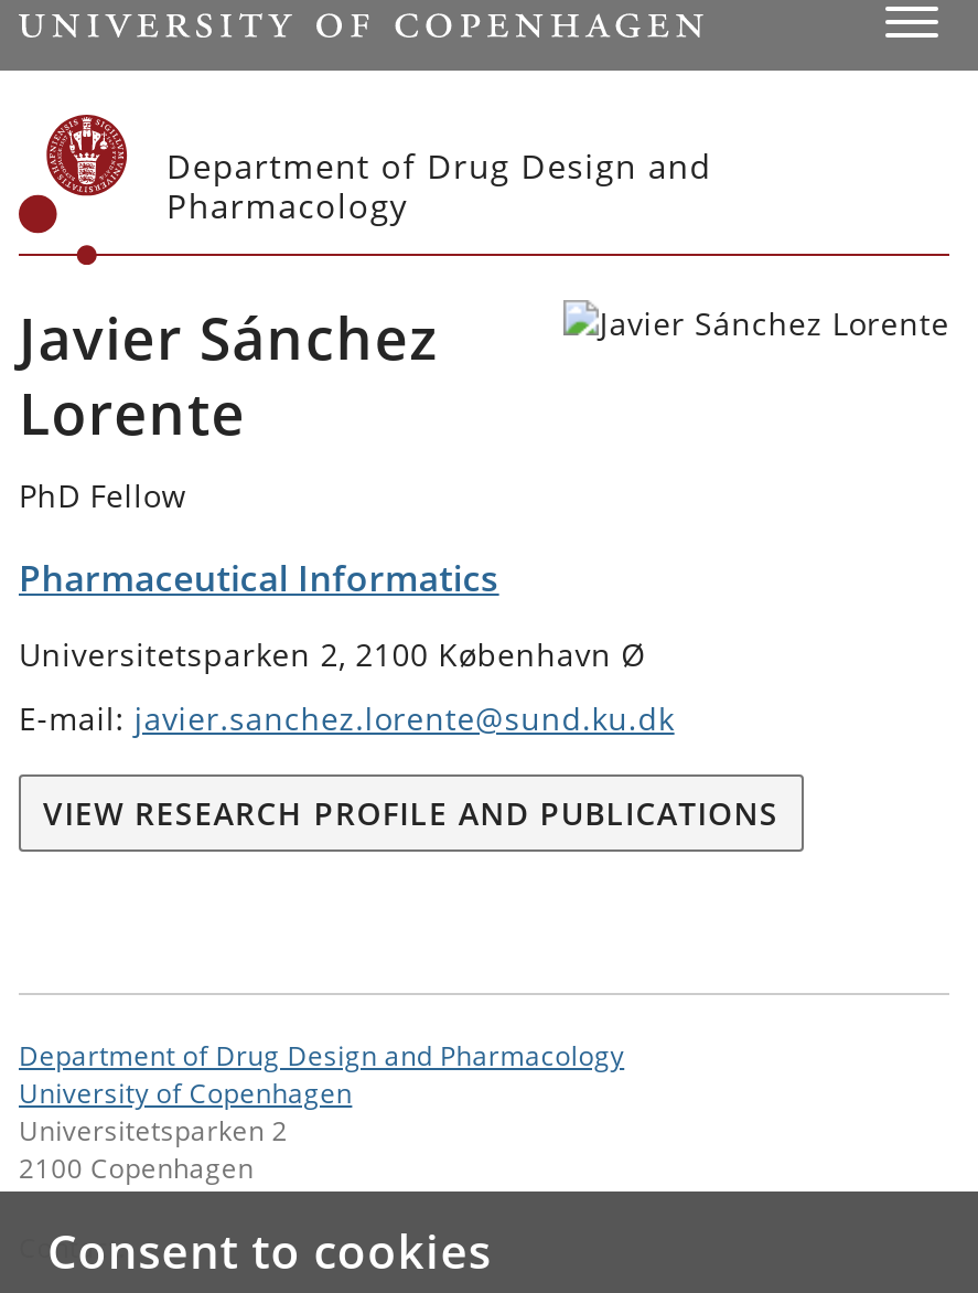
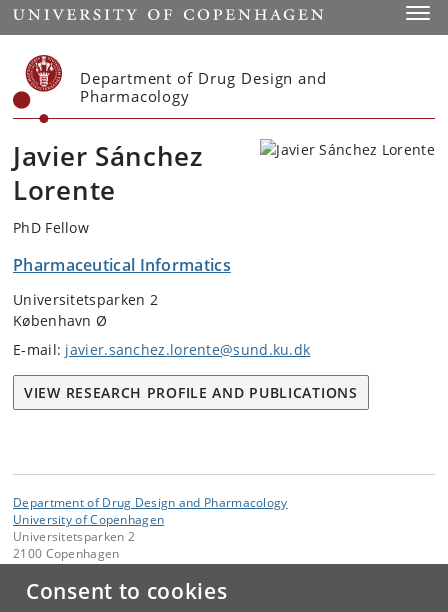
[19,633,646,675] Universitetsparken 2, 2100 København Ø -> [13,290,158,330] Universitetsparken 2 | København Ø

